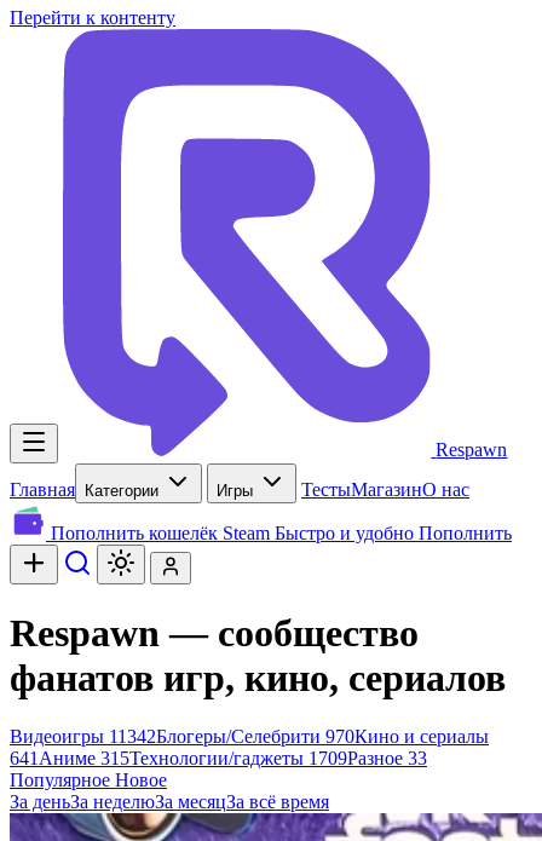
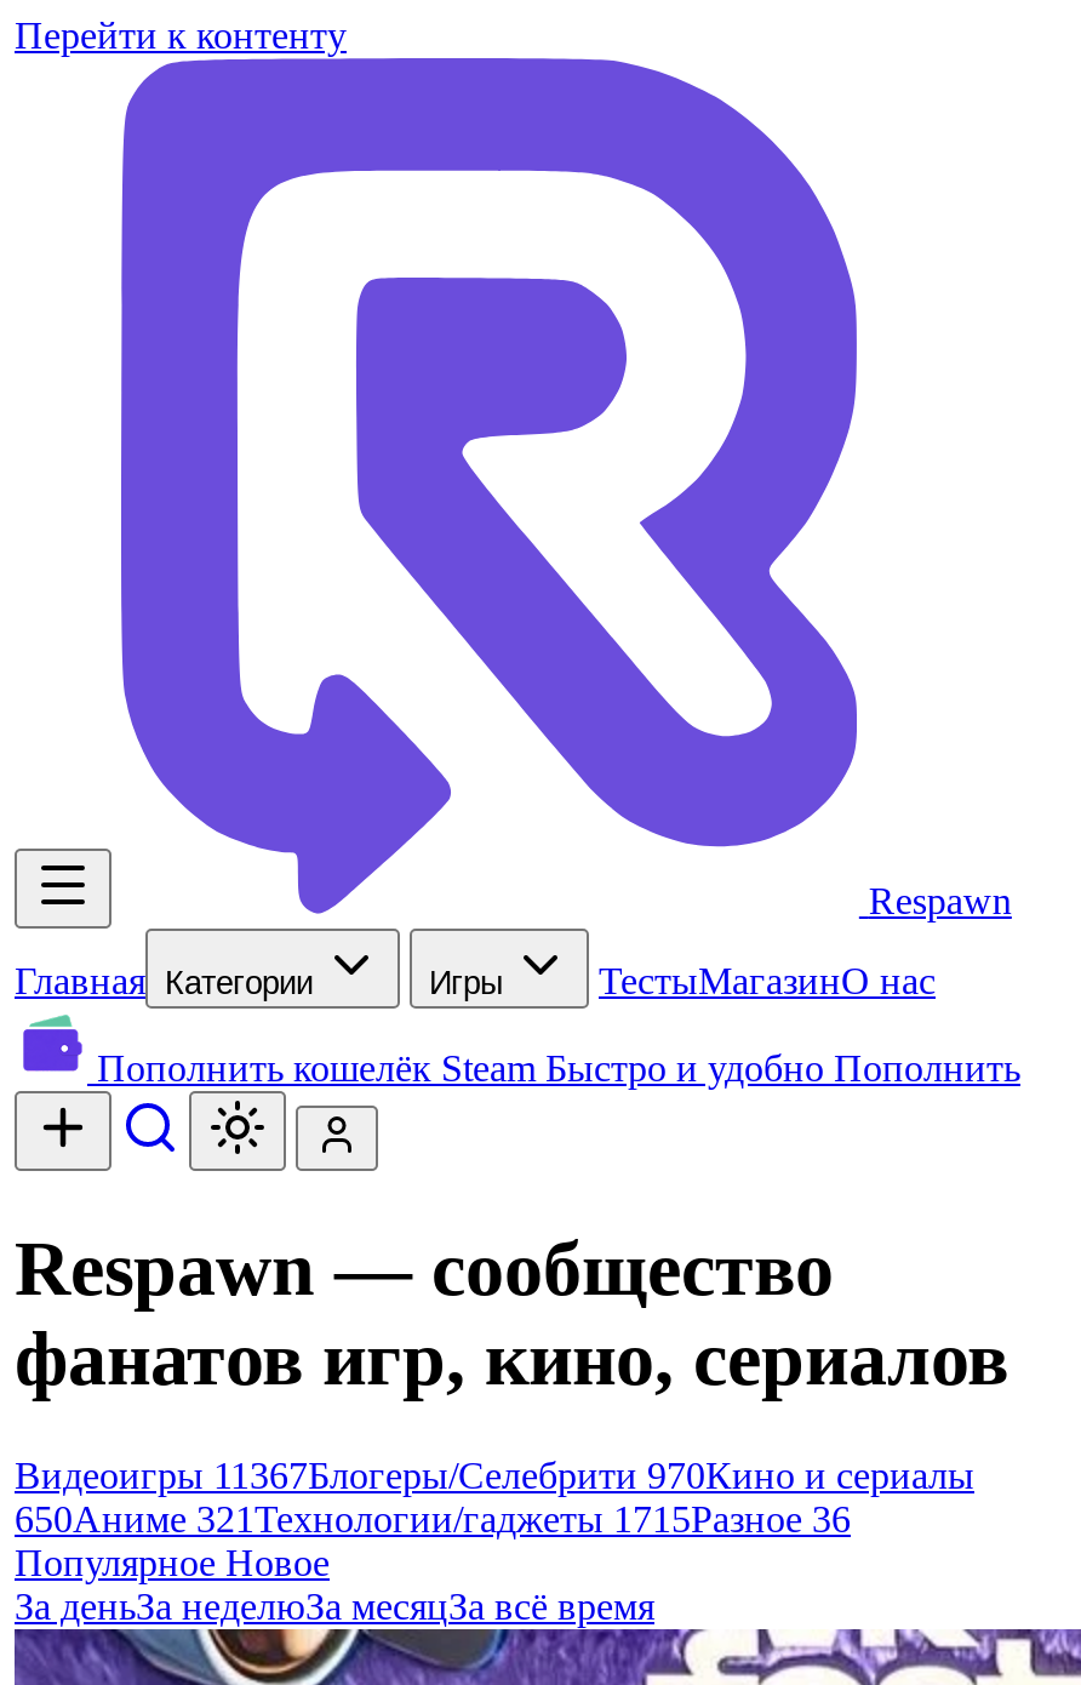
[10,726,489,747] Видеоигры 11342Блогеры/Селебрити 970Кино и сериалы -> [15,1455,974,1496] Видеоигры 11367Блогеры/Селебрити 970Кино и сериалы
[10,748,427,768] 641Аниме 315 Технологии/гаджеты 1709Разное 33 -> [15,1498,851,1540] 650Аниме 321 Технологии/гаджеты 1715Разное 36

